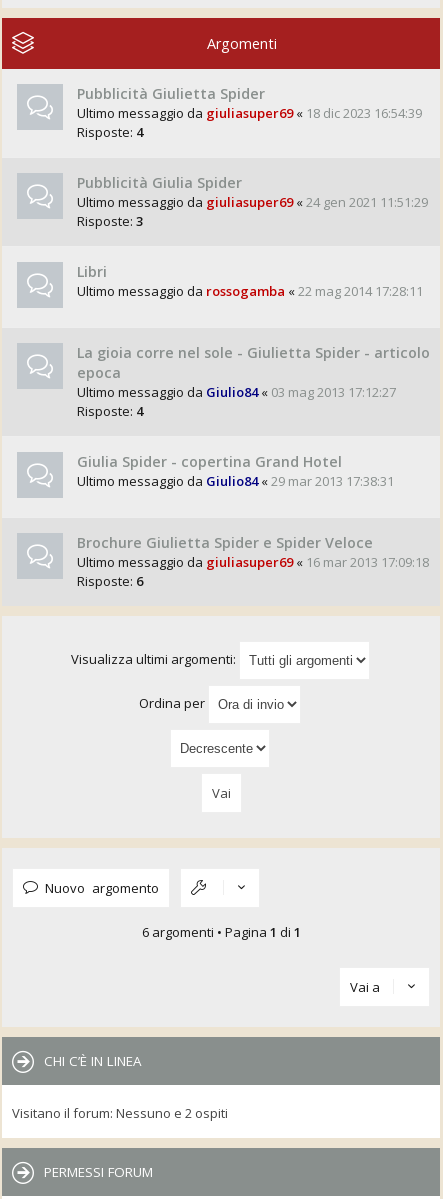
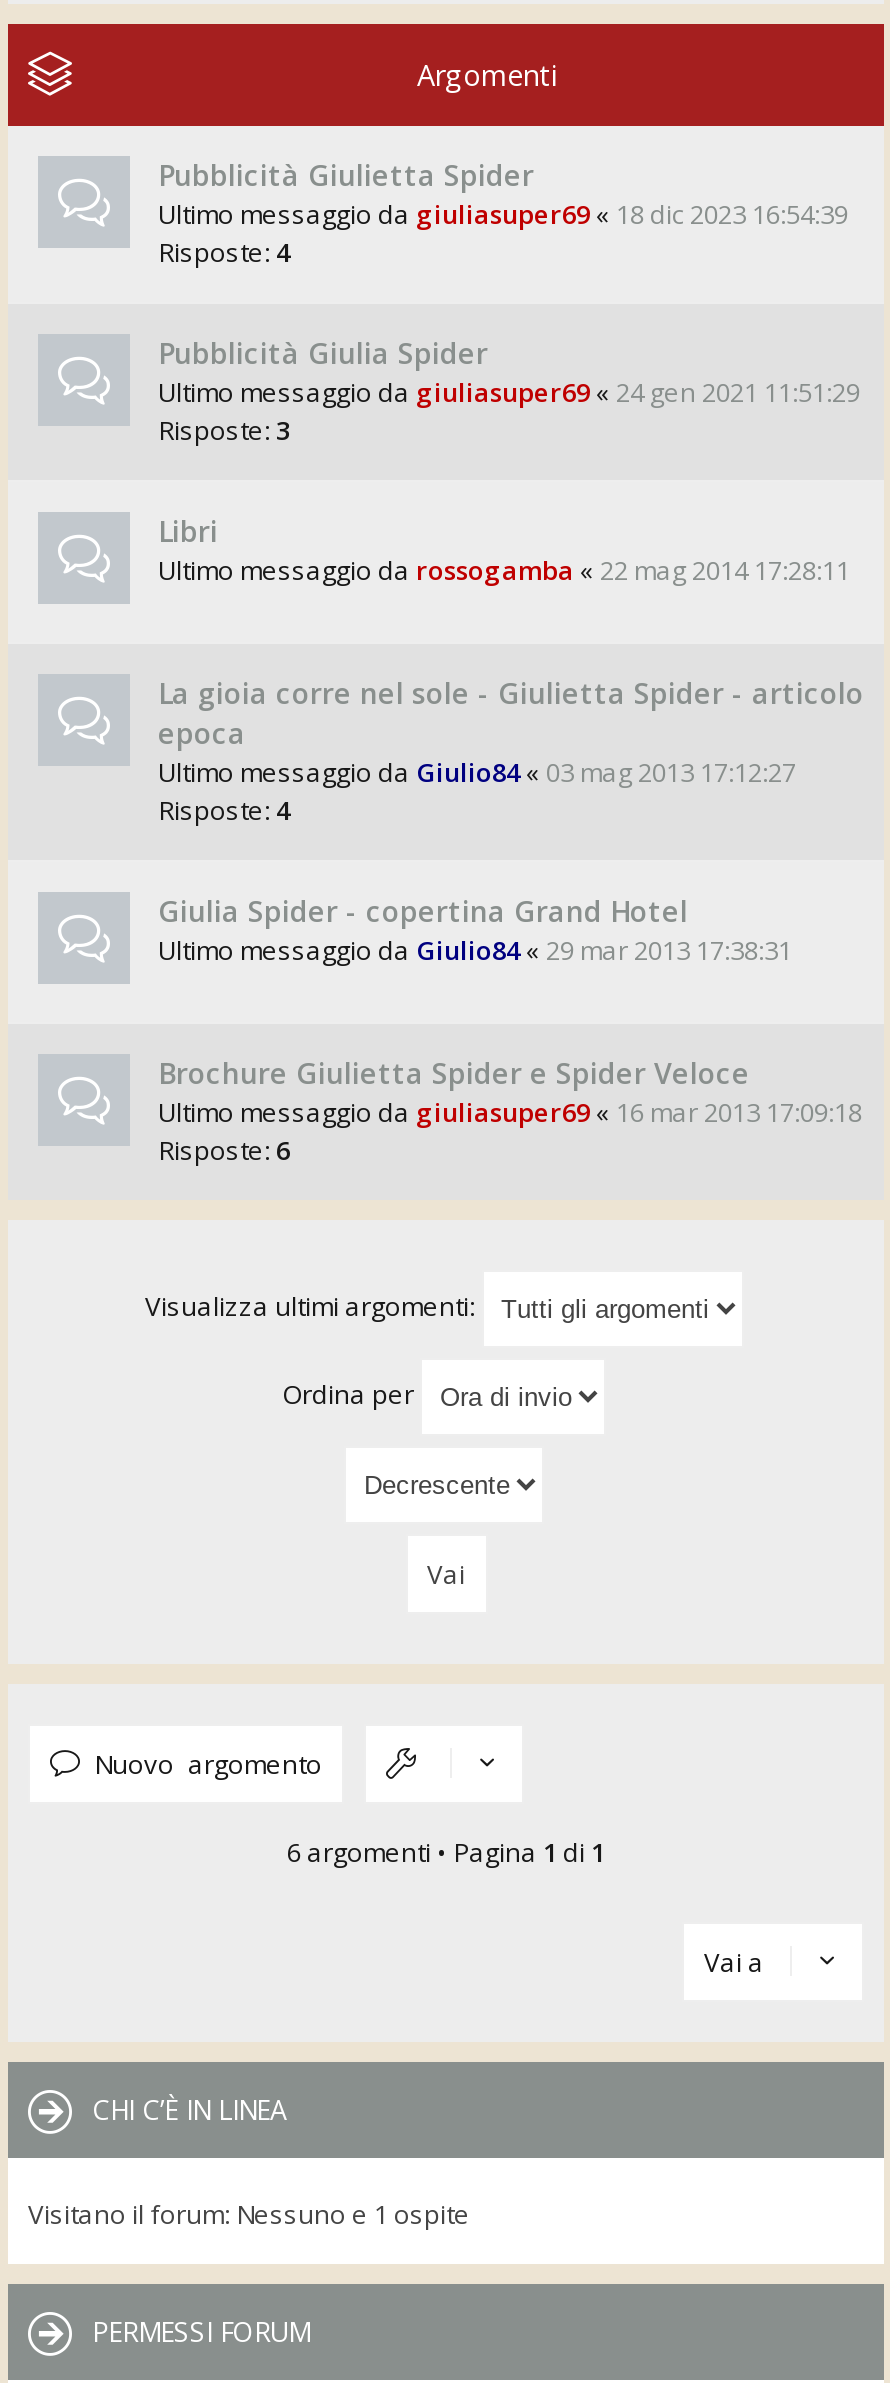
[12,1104,228,1122] Visitano il forum: Nessuno e 2 ospiti -> [28,2196,470,2232] Visitano il forum: Nessuno e 1 ospite

